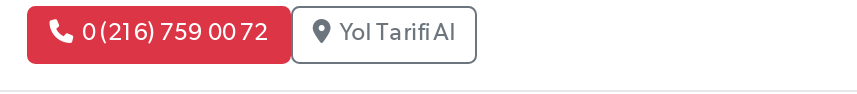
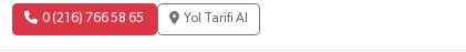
[82,22,268,46] 0 (216) 759 00 72 -> [43,12,144,26] 0 (216) 766 58 65

